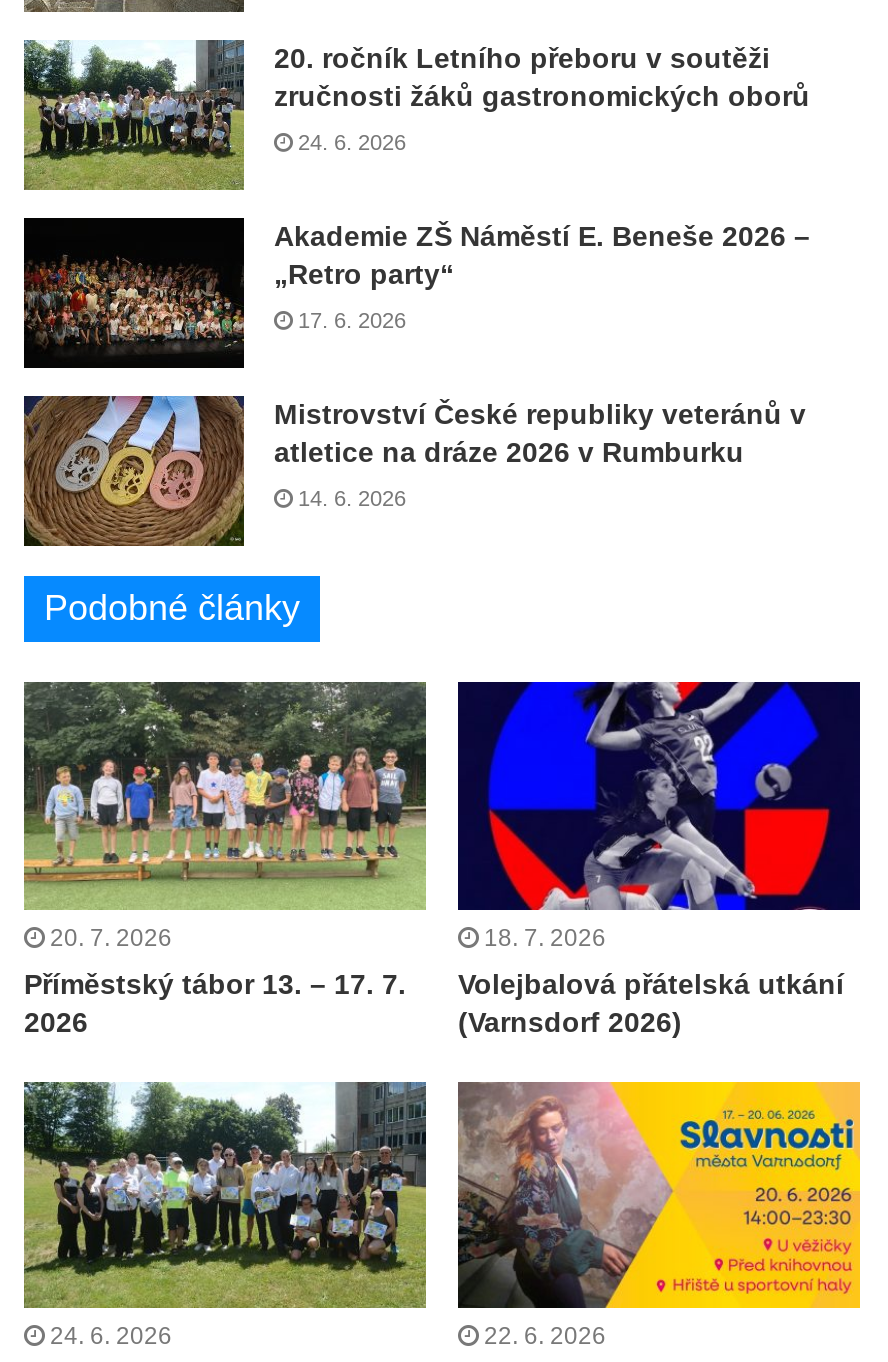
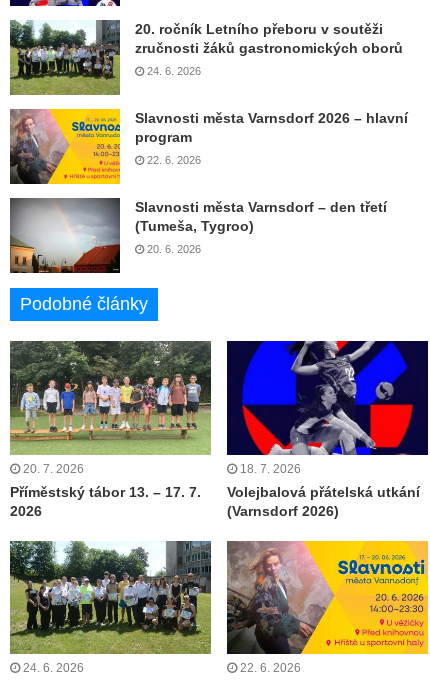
[22,216,810,370] [image] | Akademie ZŠ Náměstí E. Beneše 2026 – | „Retro party“ -> [9,108,408,185] [image] | Slavnosti města Varnsdorf 2026 – hlavní | program
[298,309,406,333] 17. 6. 2026 -> [147,154,201,166] 22. 6. 2026
[24,394,806,546] [image] | Mistrovství České republiky veteránů v | atletice na dráze 2026 v Rumburku -> [10,197,387,273] [image] | Slavnosti města Varnsdorf – den třetí | (Tumeša, Tygroo)
[298,487,406,511] 14. 6. 2026 -> [147,243,201,255] 20. 6. 2026

